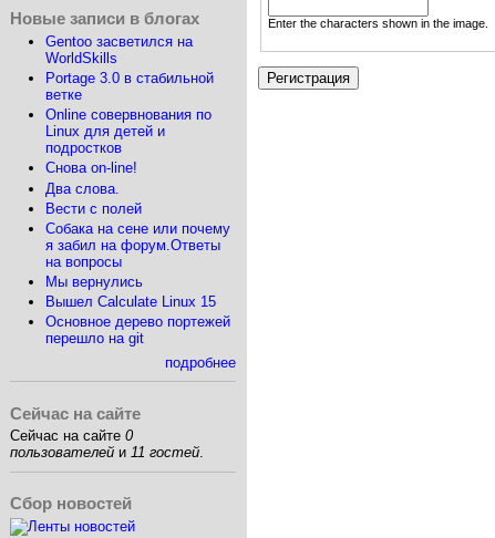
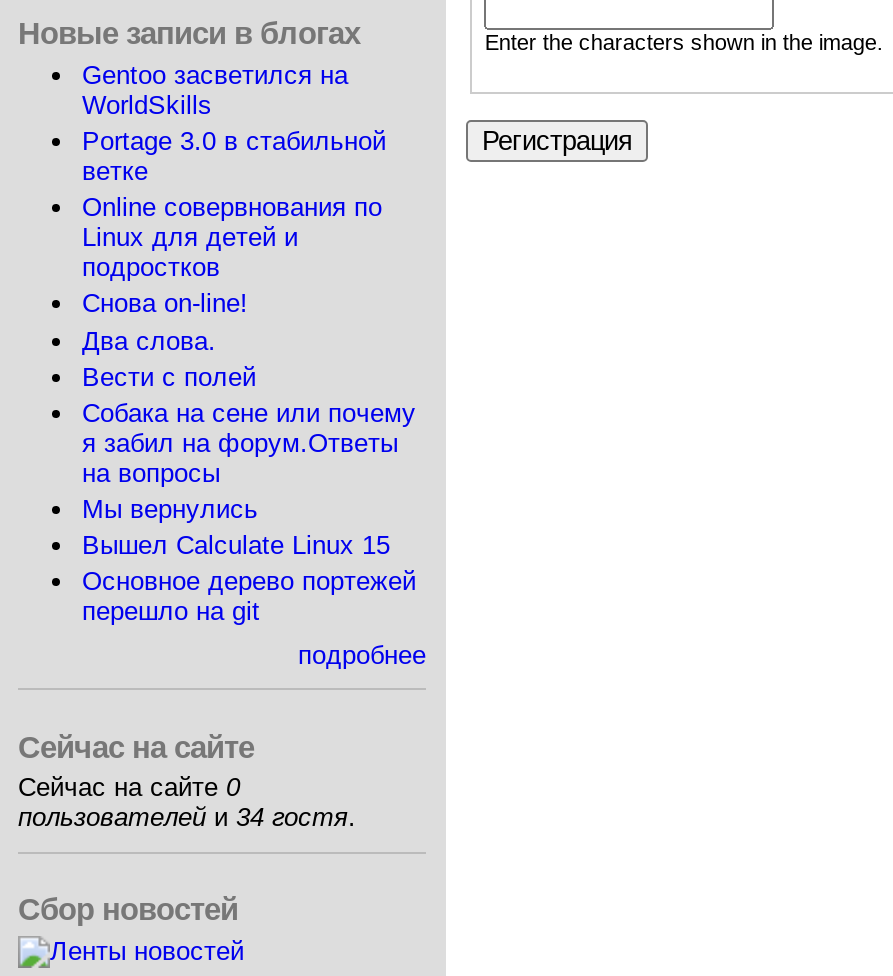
[10,444,204,461] пользователей и 11 гостей. -> [18,803,356,833] пользователей и 34 гостя.

